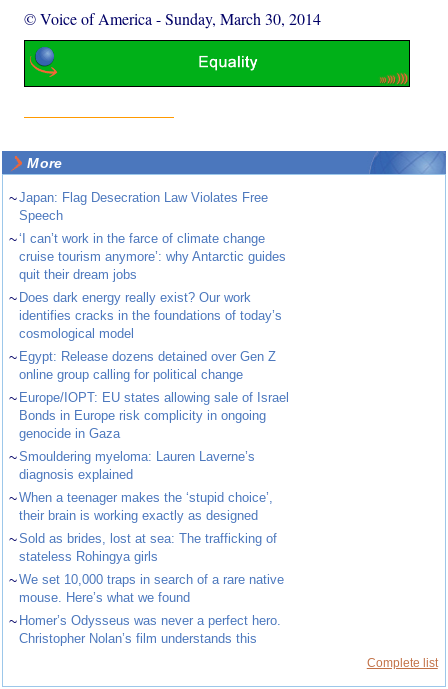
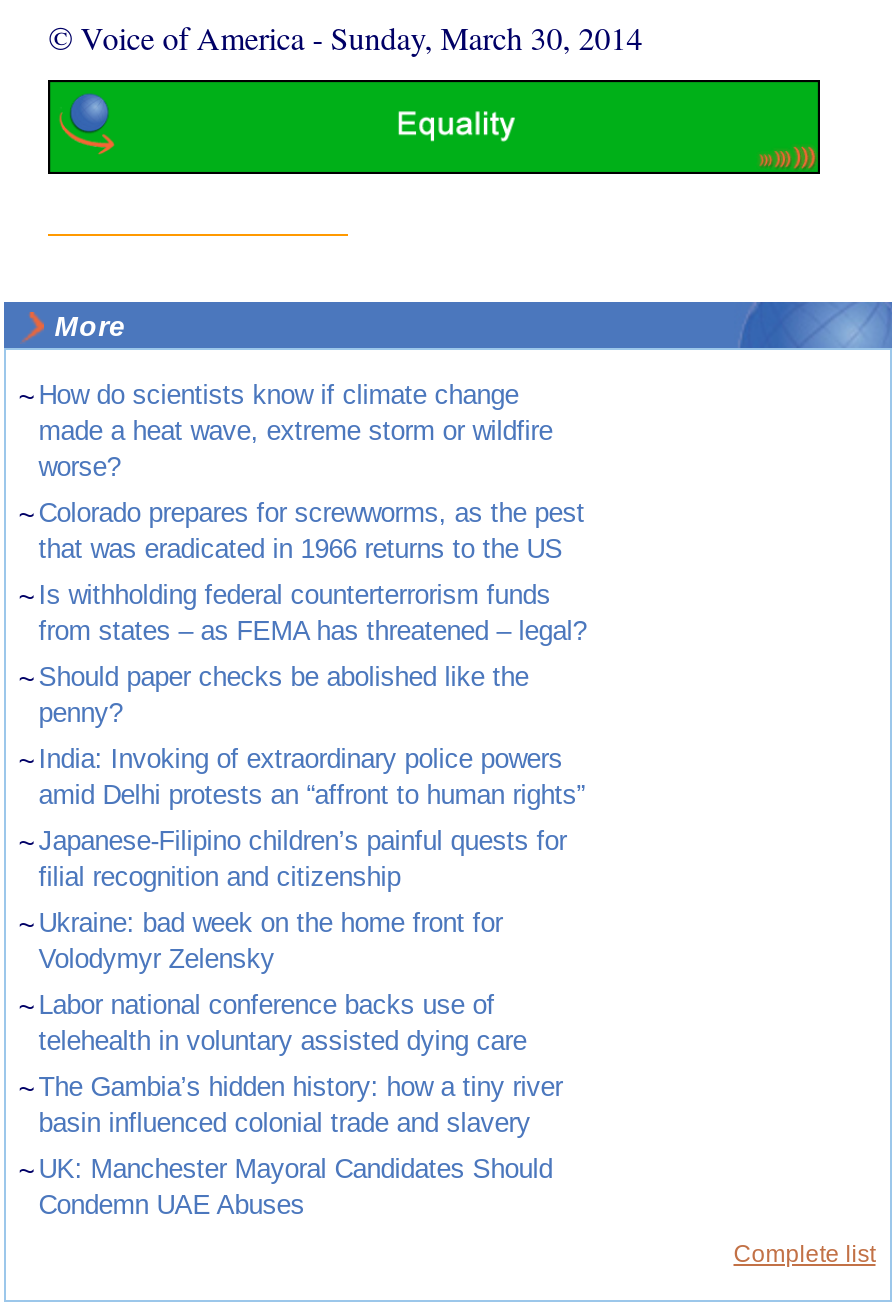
[9,190,268,223] ~ Japan: Flag Desecration Law Violates Free | Speech -> [18,381,552,483] ~ How do scientists know if climate change | made a heat wave, extreme storm or wildfire | worse?
[9,231,286,282] ~ ‘I can’t work in the farce of climate change | cruise tourism anymore’: why Antarctic guides | quit their dream jobs -> [18,499,584,565] ~ Colorado prepares for screwworms, as the pest | that was eradicated in 1966 returns to the US
[9,290,282,341] ~ Does dark energy really exist? Our work | identifies cracks in the foundations of today’s | cosmological model -> [18,581,586,647] ~ Is withholding federal counterterrorism funds | from states – as FEMA has threatened – legal?
[9,349,276,382] ~ Egypt: Release dozens detained over Gen Z | online group calling for political change -> [18,663,528,729] ~ Should paper checks be abolished like the | penny?
[9,390,289,441] ~ Europe/IOPT: EU states allowing sale of Israel | Bonds in Europe risk complicity in ongoing | genocide in Gaza -> [18,745,584,811] ~ India: Invoking of extraordinary police powers | amid Delhi protests an “affront to human rights”
[9,449,255,482] ~ Smouldering myeloma: Lauren Laverne’s | diagnosis explained -> [18,827,566,893] ~ Japanese-Filipino children’s painful quests for | filial recognition and citizenship
[9,490,273,523] ~ When a teenager makes the ‘stupid choice’, | their brain is working exactly as designed -> [18,909,502,975] ~ Ukraine: bad week on the home front for | Volodymyr Zelensky
[9,531,277,564] ~ Sold as brides, lost at sea: The trafficking of | stateless Rohingya girls -> [18,991,526,1057] ~ Labor national conference backs use of | telehealth in voluntary assisted dying care
[9,572,284,605] ~ We set 10,000 traps in search of a rare native | mouse. Here’s what we found -> [18,1073,562,1139] ~ The Gambia’s hidden history: how a tiny river | basin influenced colonial trade and slavery
[9,613,281,646] ~ Homer’s Odysseus was never a perfect hero. | Christopher Nolan’s film understands this -> [18,1155,552,1221] ~ UK: Manchester Mayoral Candidates Should | Condemn UAE Abuses

